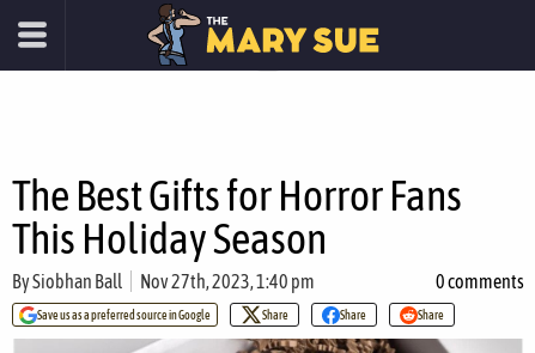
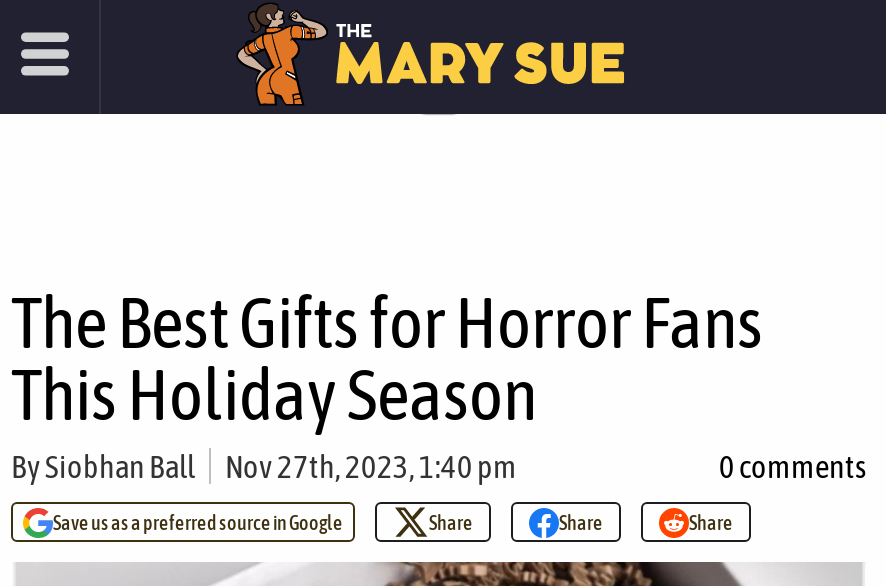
[152,12,194,65] [image] -> [245,12,317,106] [image]

